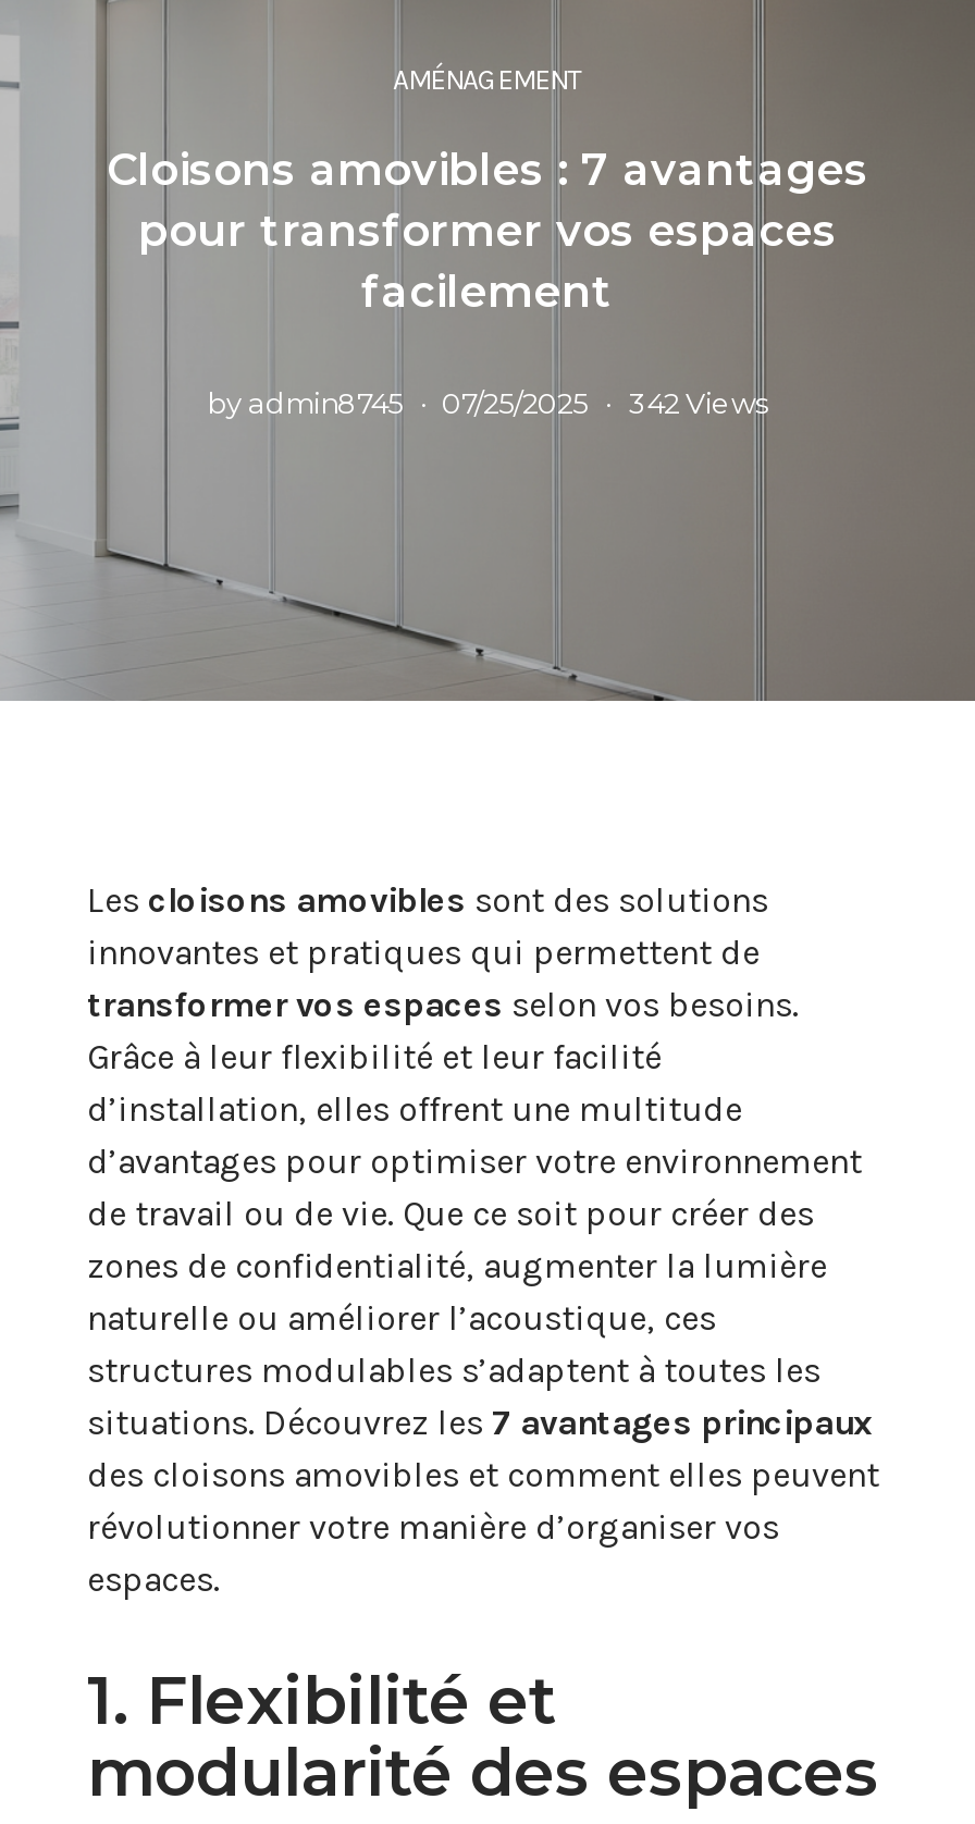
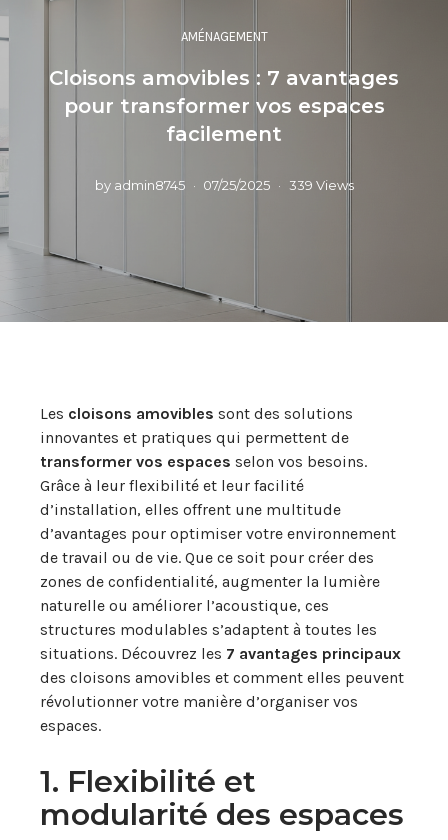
[207,385,768,420] by admin8745 07/25/2025 342 Views -> [94,177,353,193] by admin8745 07/25/2025 339 Views

